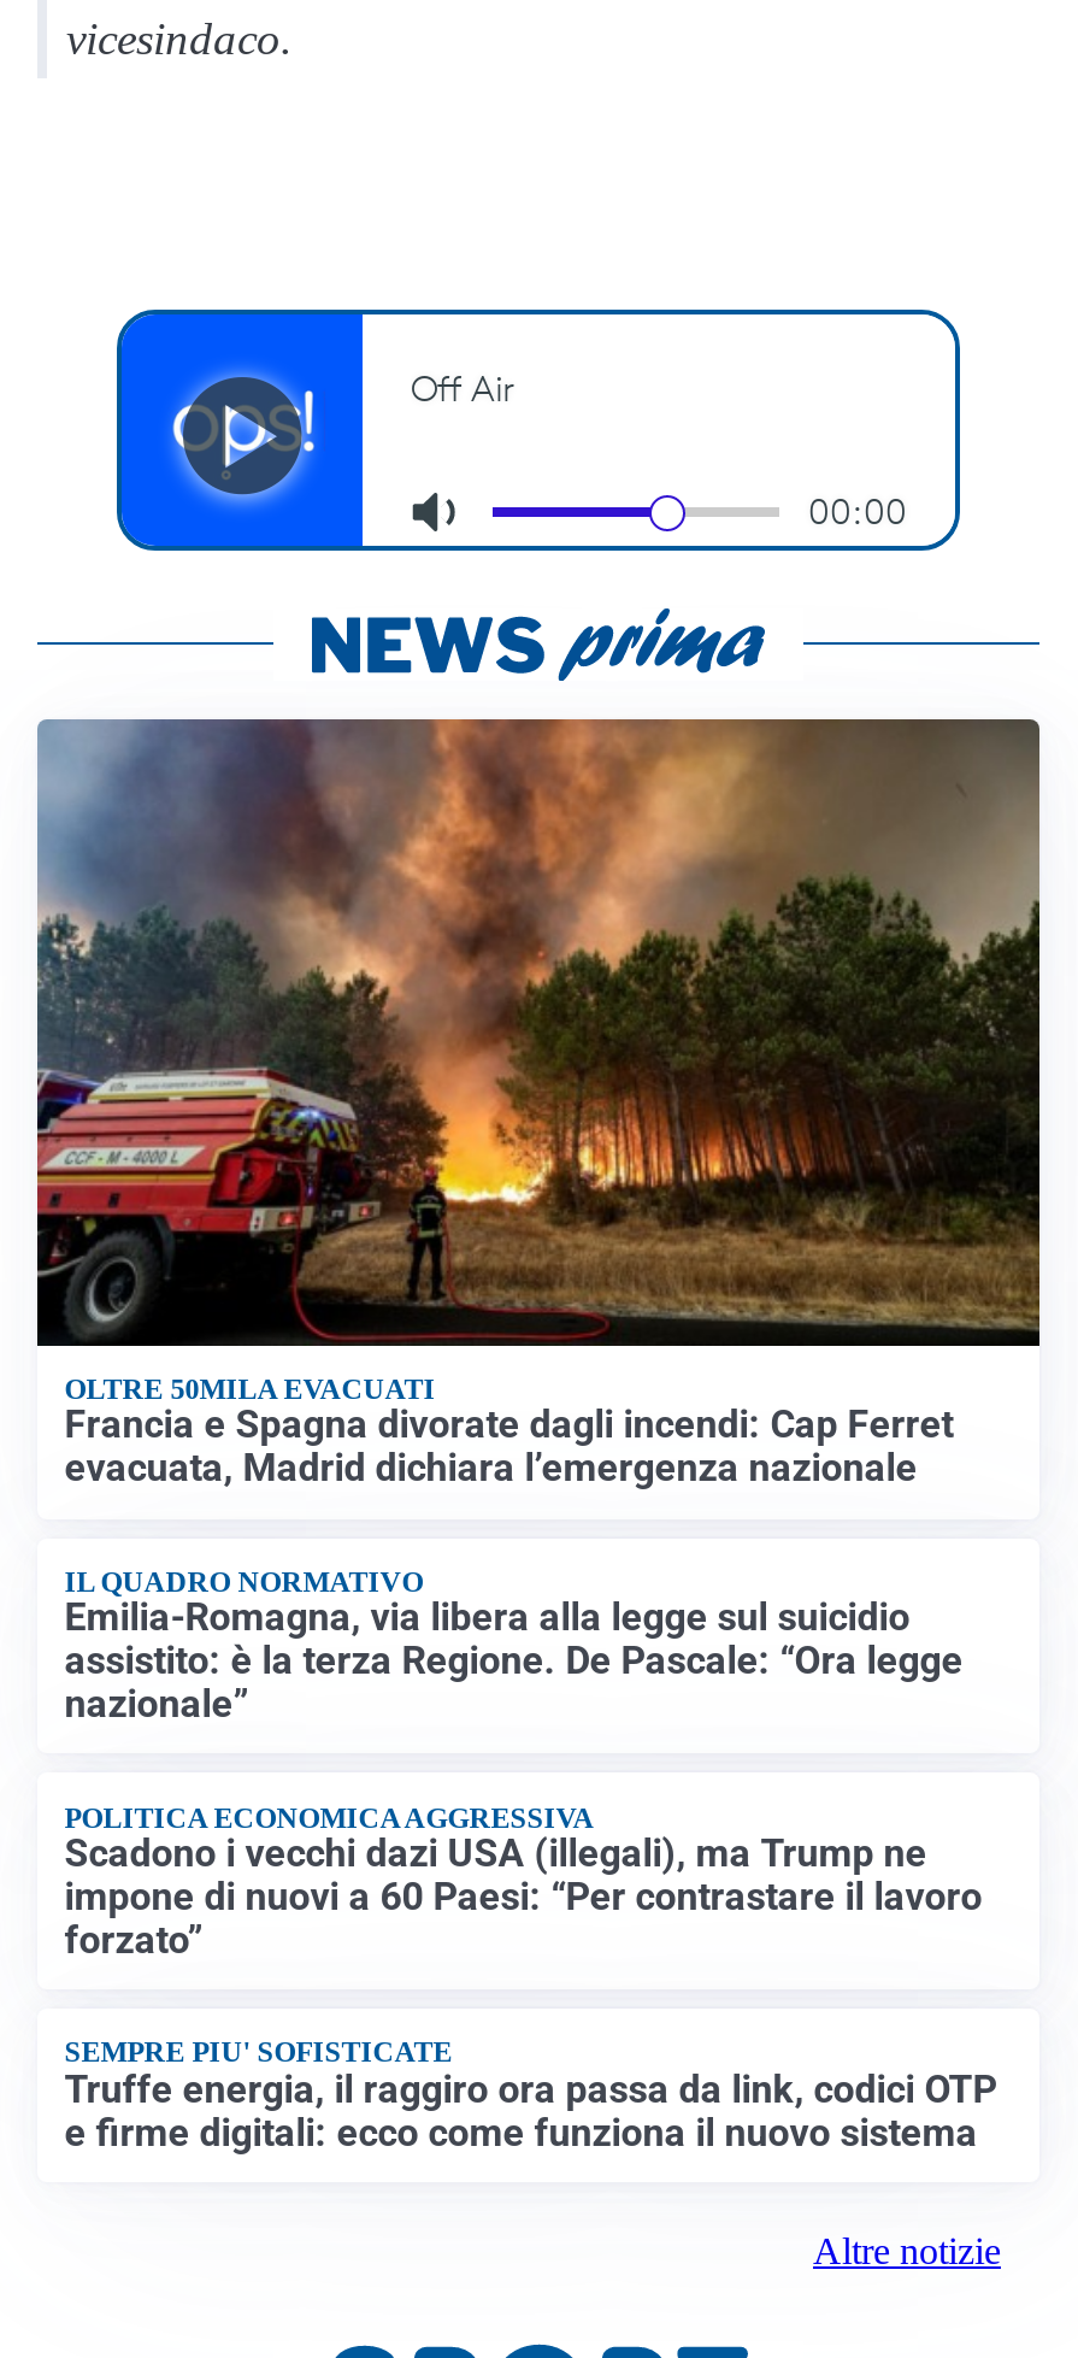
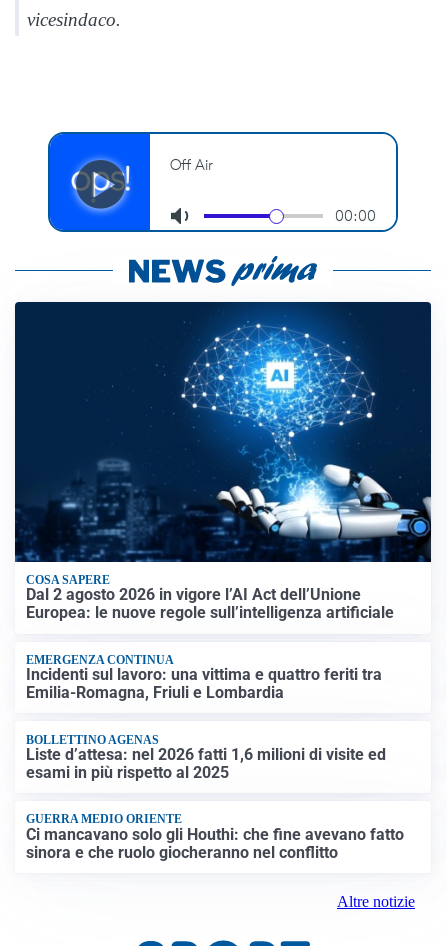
[35,717,1042,1491] [image] | OLTRE 50MILA EVACUATI | Francia e Spagna divorate dagli incendi: Cap Ferret | evacuata, Madrid dichiara l’emergenza nazionale -> [14,301,432,622] [image] | COSA SAPERE | Dal 2 agosto 2026 in vigore l’AI Act dell’Unione | Europea: le nuove regole sull’intelligenza artificiale
[64,1565,963,1727] IL QUADRO NORMATIVO | Emilia-Romagna, via libera alla legge sul suicidio | assistito: è la terza Regione. De Pascale: “Ora legge | nazionale” -> [26,653,382,702] EMERGENZA CONTINUA | Incidenti sul lavoro: una vittima e quattro feriti tra | Emilia-Romagna, Friuli e Lombardia
[64,1800,982,1963] POLITICA ECONOMICA AGGRESSIVA | Scadono i vecchi dazi USA (illegali), ma Trump ne | impone di nuovi a 60 Paesi: “Per contrastare il lavoro | forzato” -> [26,732,386,782] BOLLETTINO AGENAS | Liste d’attesa: nel 2026 fatti 1,6 milioni di visite ed | esami in più rispetto al 2025
[64,2036,997,2155] SEMPRE PIU' SOFISTICATE | Truffe energia, il raggiro ora passa da link, codici OTP | e firme digitali: ecco come funziona il nuovo sistema -> [26,812,404,862] GUERRA MEDIO ORIENTE | Ci mancavano solo gli Houthi: che fine avevano fatto | sinora e che ruolo giocheranno nel conflitto

